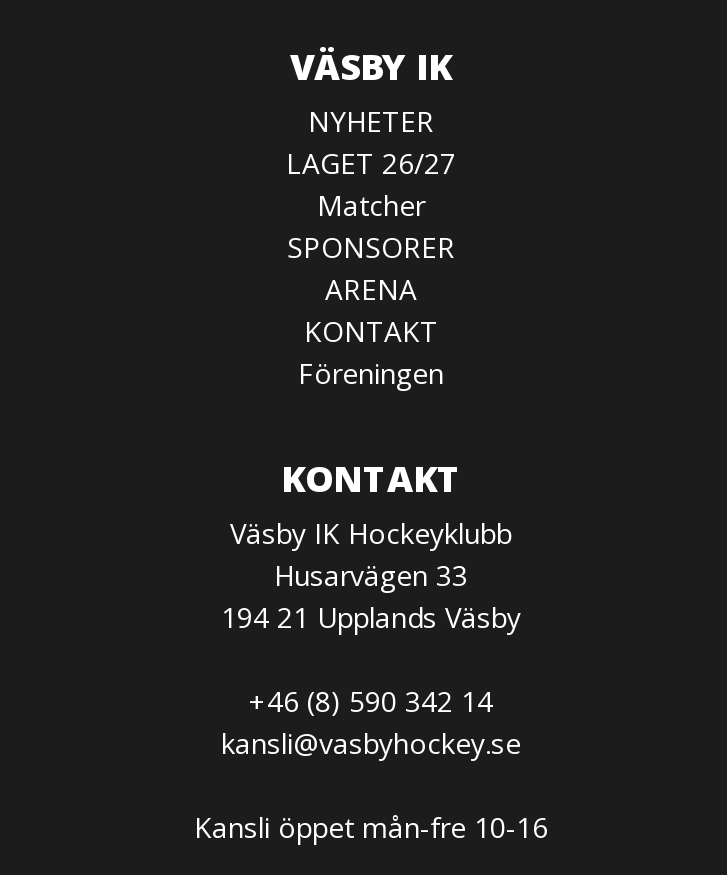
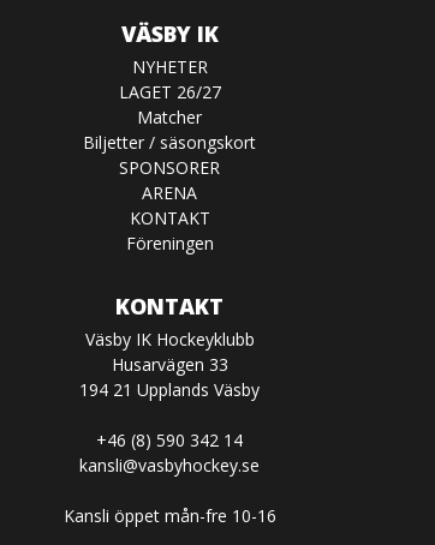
none -> [83,131,256,154] Biljetter / säsongskort

